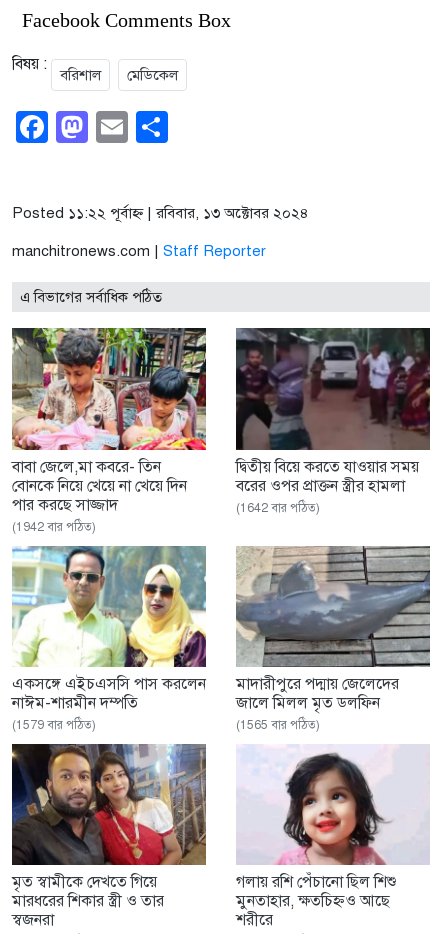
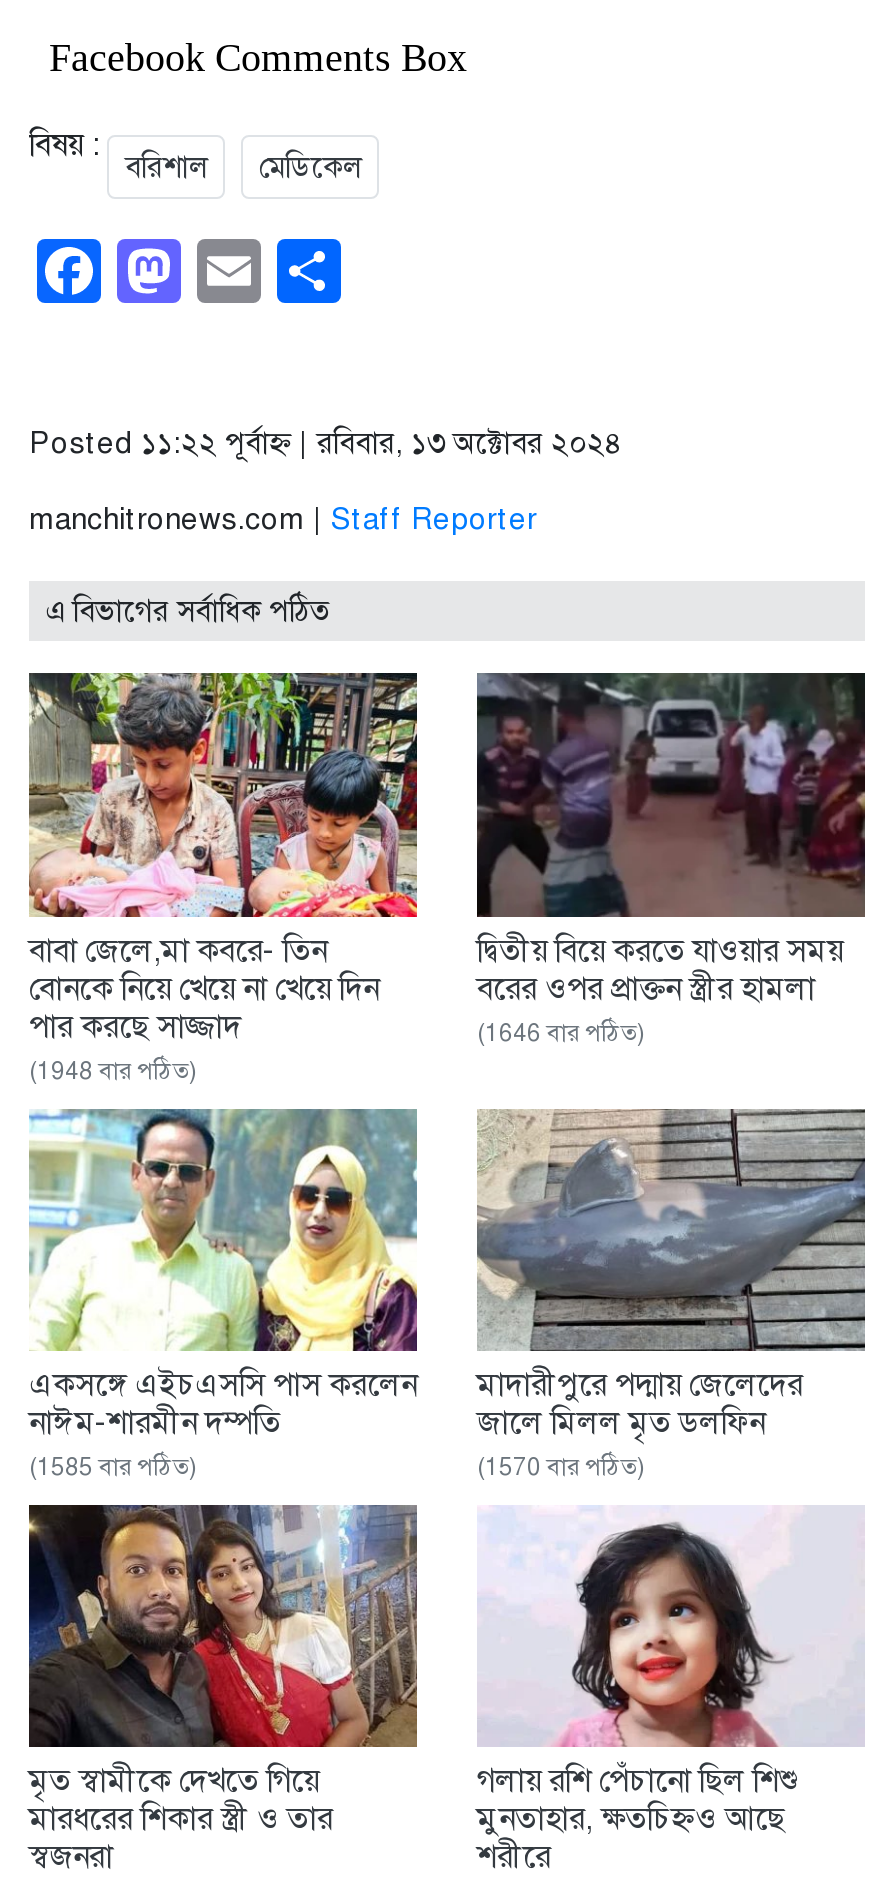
[236,500,320,514] (1642 বার পঠিত) -> [477,1018,645,1046] (1646 বার পঠিত)
[12,519,96,533] (1942 বার পঠিত) -> [29,1056,197,1084] (1948 বার পঠিত)
[12,718,96,732] (1579 বার পঠিত) -> [29,1453,197,1481] (1585 বার পঠিত)
[236,718,320,732] (1565 বার পঠিত) -> [477,1453,645,1481] (1570 বার পঠিত)

